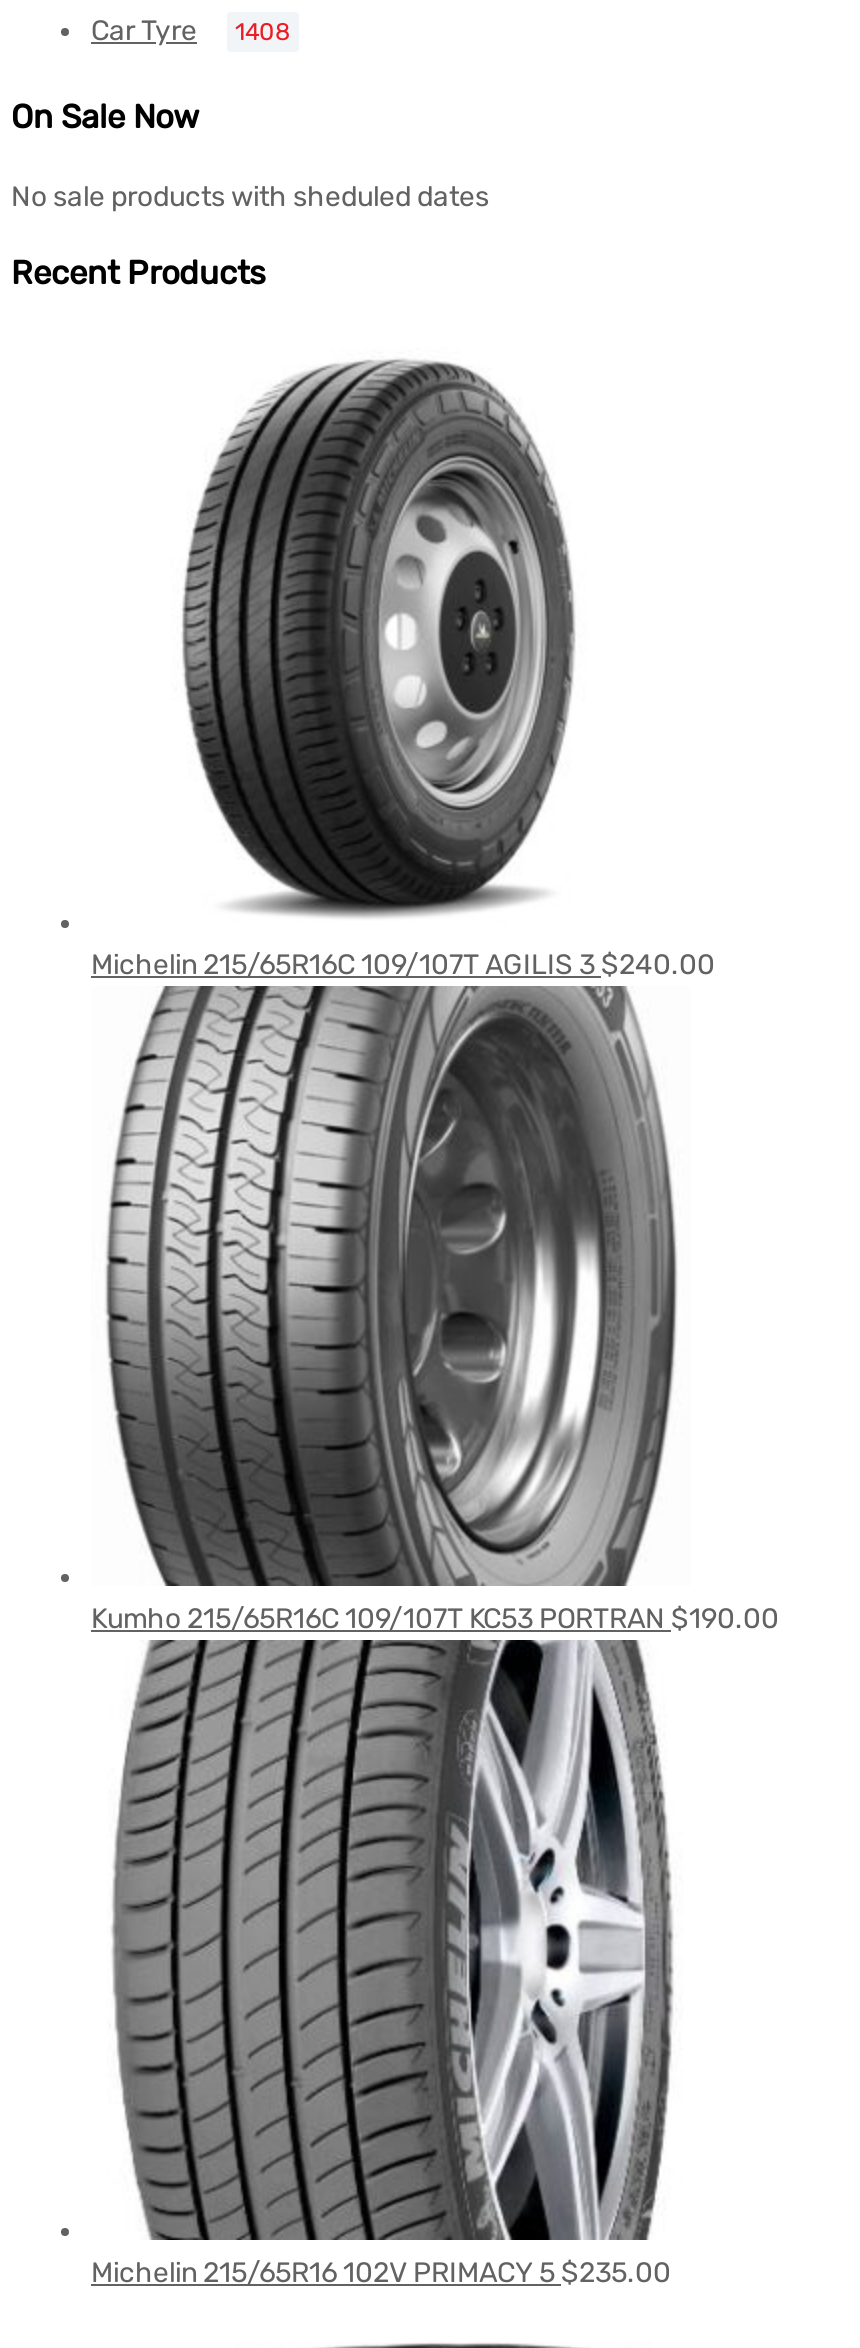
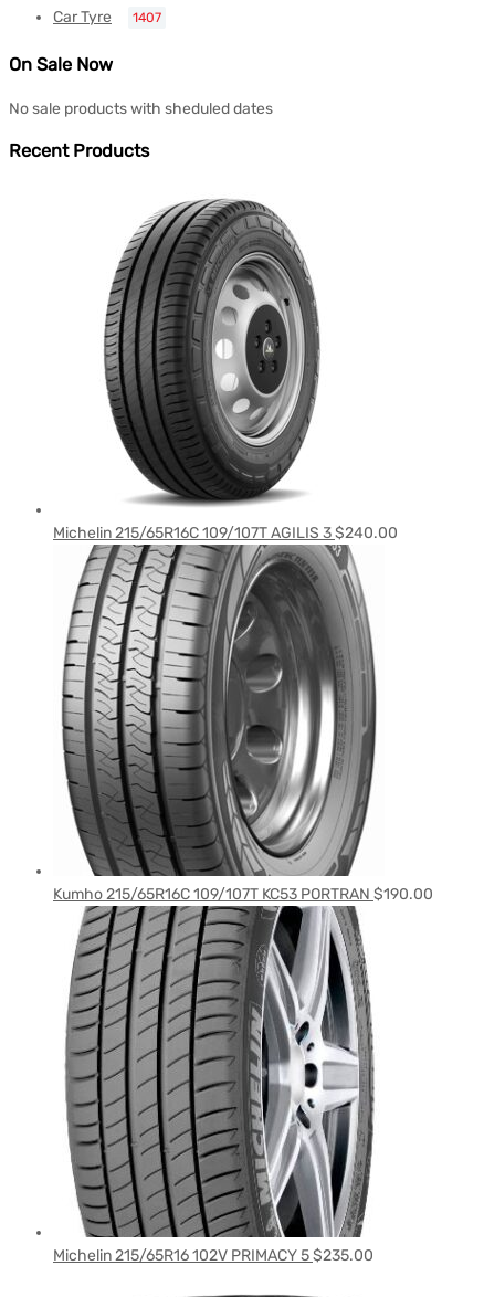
[91,14,291,48] Car Tyre 1408 -> [53,8,161,27] Car Tyre 1407

